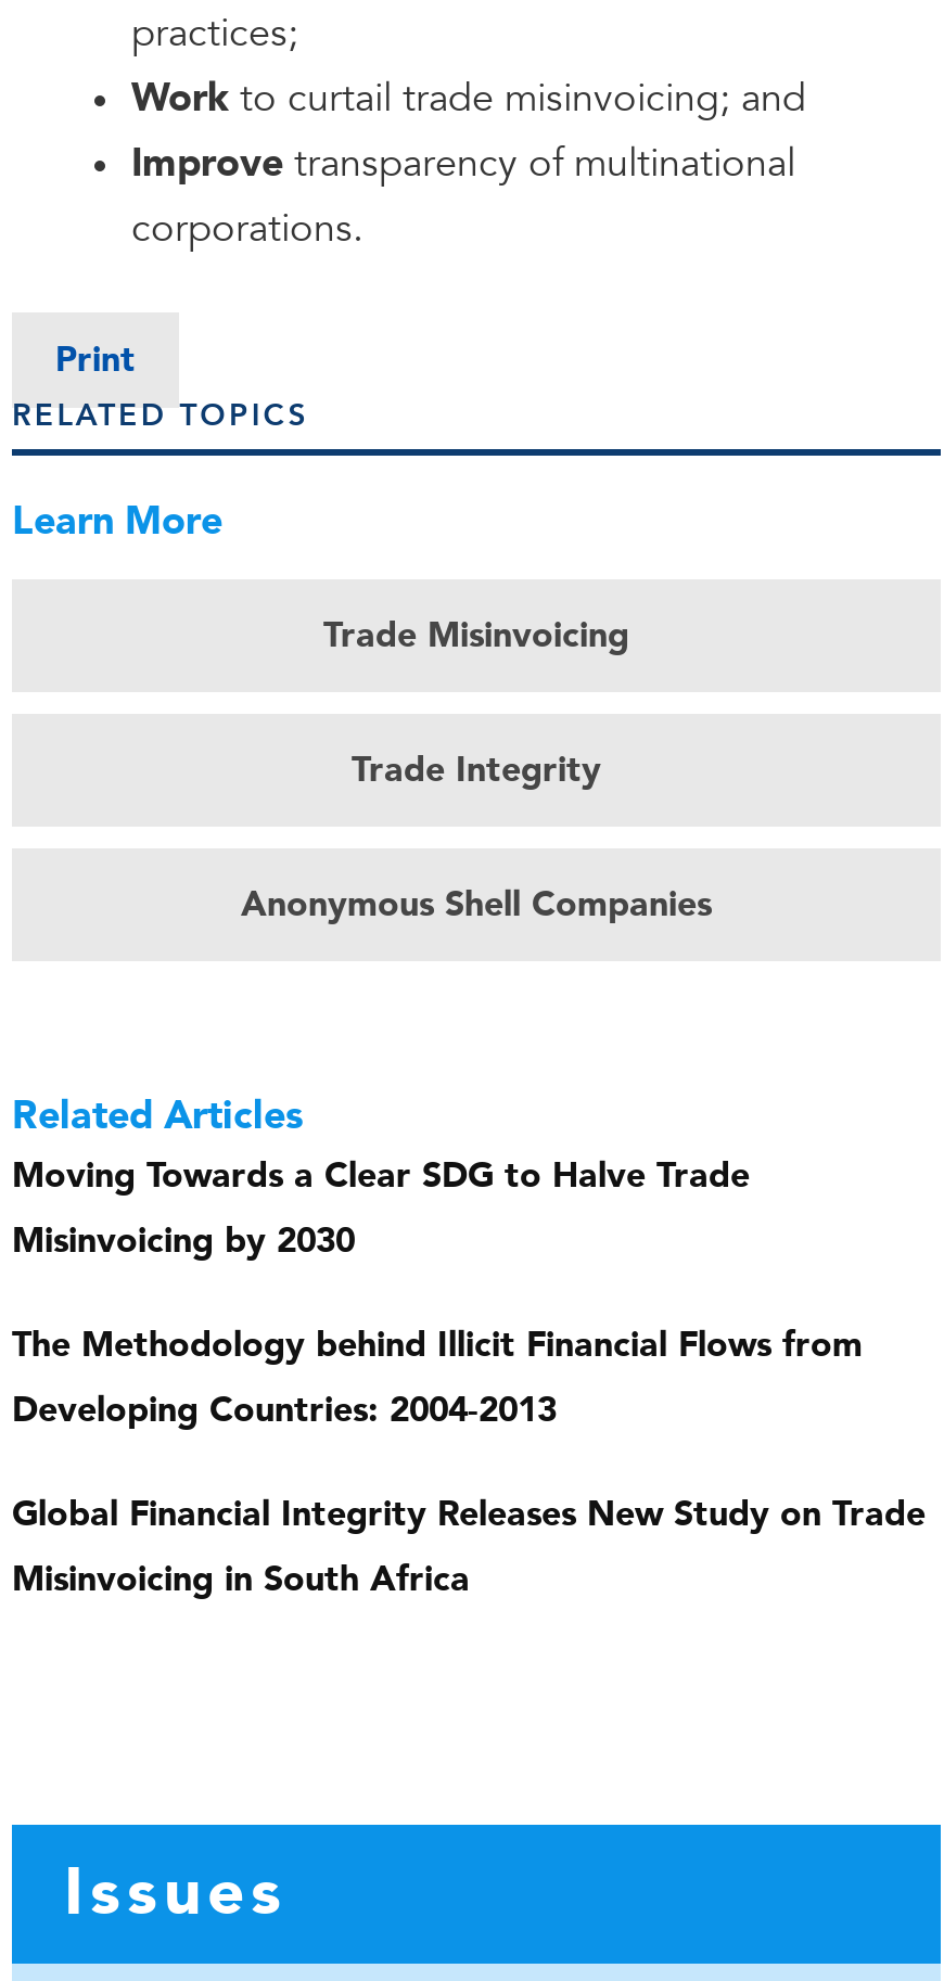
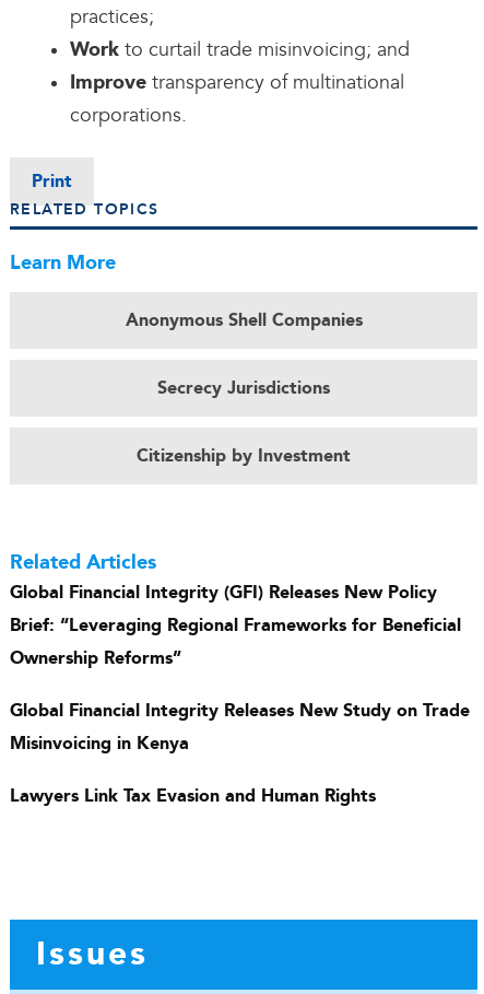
[323,618,629,653] Trade Misinvoicing -> none
[352,752,601,787] Trade Integrity -> none
moved [241,887,712,922] -> [125,311,362,329]: Anonymous Shell Companies
none -> [137,447,351,465] Citizenship by Investment
none -> [157,379,330,397] Secrecy Jurisdictions
[12,1158,863,1427] Moving Towards a Clear SDG to Halve Trade | Misinvoicing by 2030 | The Methodology behind Illicit Financial Flows from | Developing Countries: 2004-2013 -> [10,584,461,667] Global Financial Integrity (GFI) Releases New Policy | Brief: “Leveraging Regional Frameworks for Beneficial | Ownership Reforms”
moved [12,1497,926,1531] -> [10,702,470,719]: Global Financial Integrity Releases New Study on Trade
[12,1562,470,1597] Misinvoicing in South Africa -> [10,735,376,805] Misinvoicing in Kenya | Lawyers Link Tax Evasion and Human Rights

